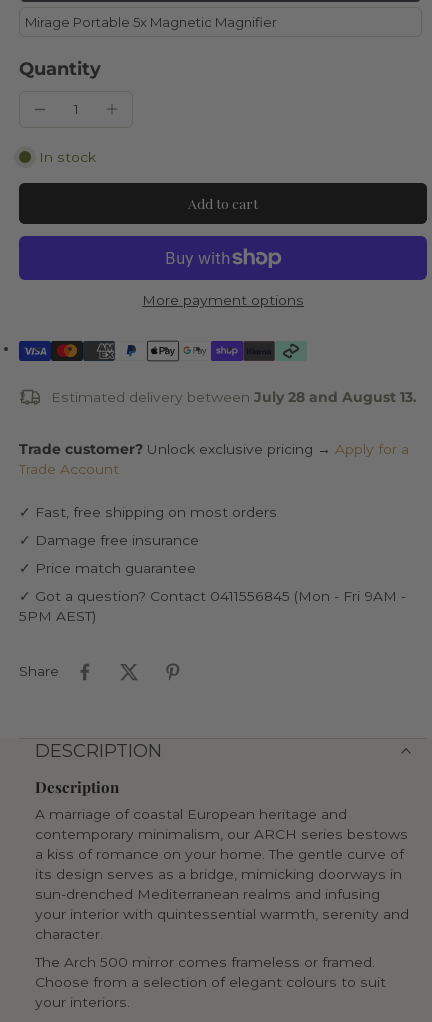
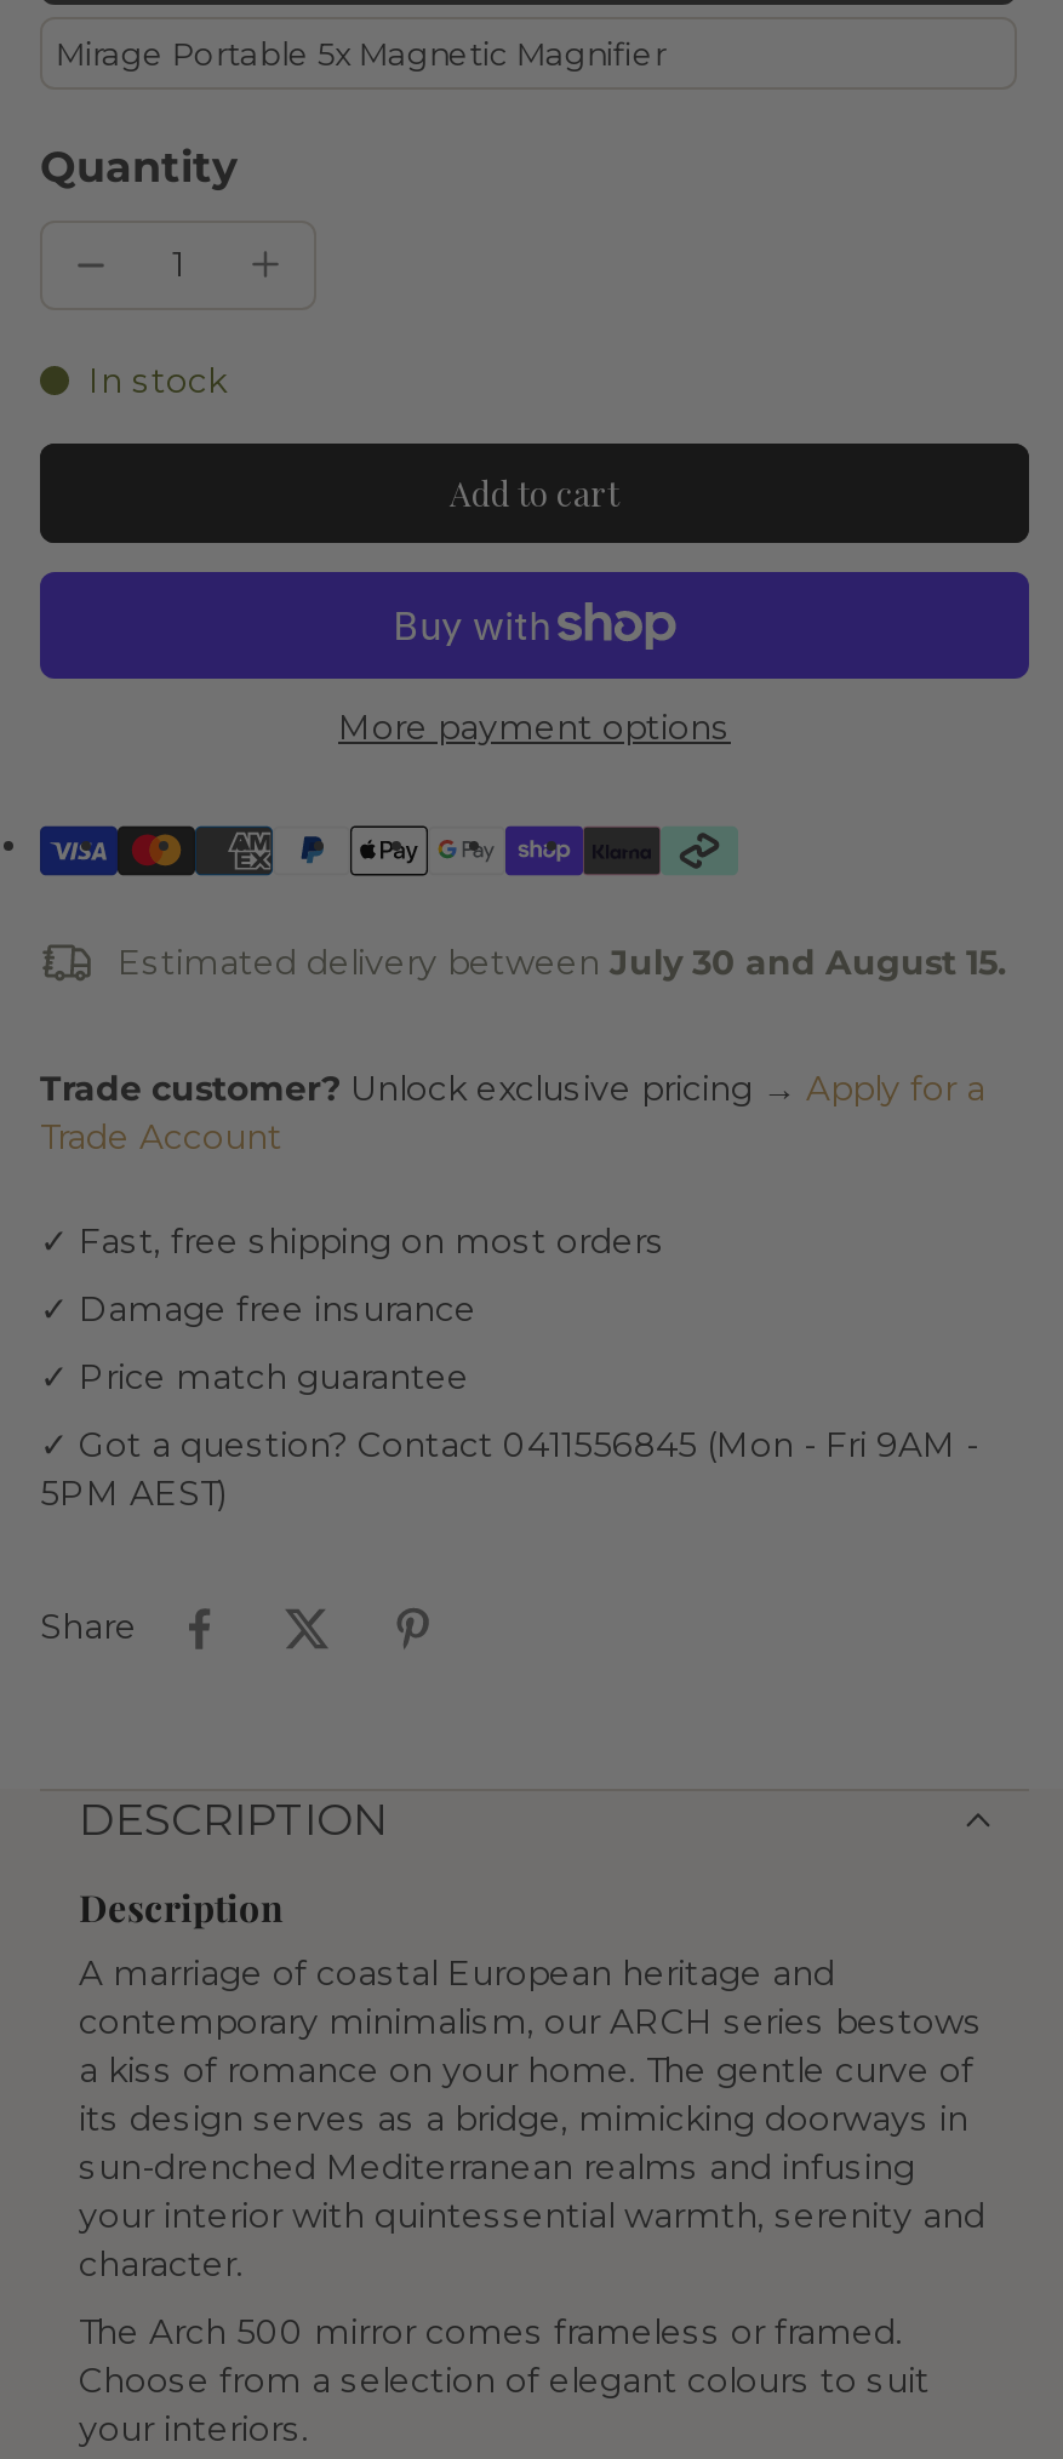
[51,389,417,405] Estimated delivery between July 28 and August 13. -> [118,942,1007,981] Estimated delivery between July 30 and August 15.

